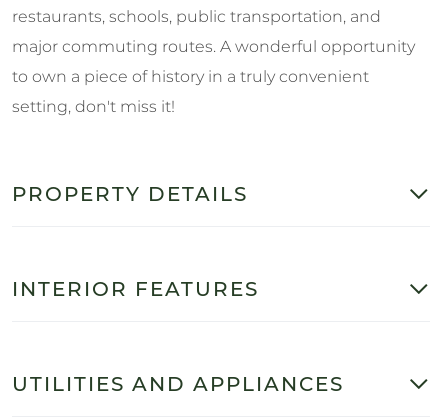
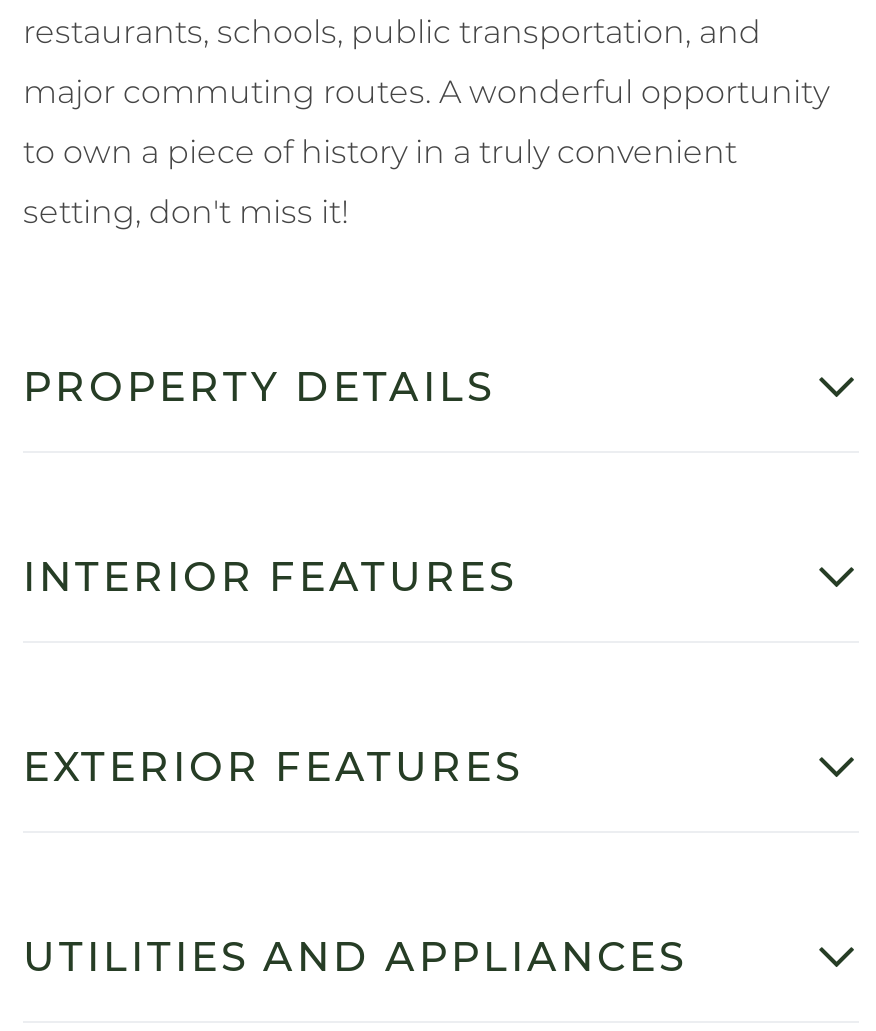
none -> [23,742,523,790] EXTERIOR FEATURES

